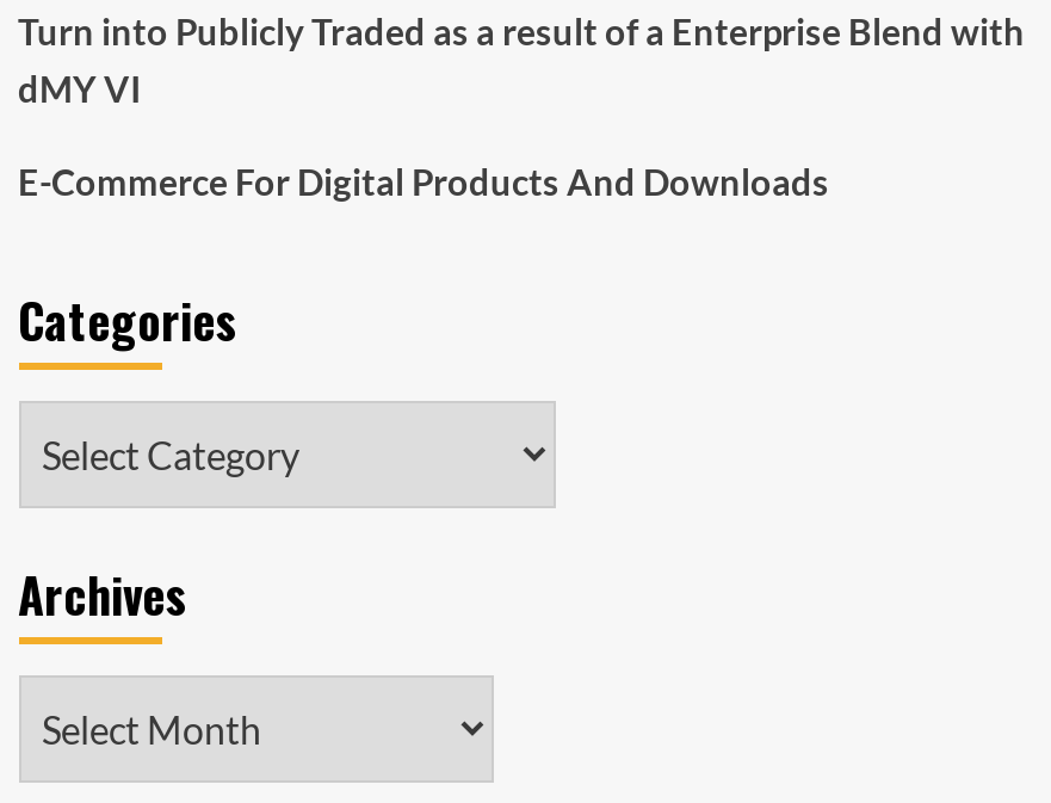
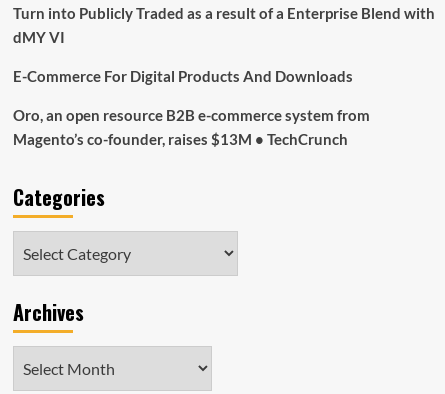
none -> [12,106,369,148] Oro, an open resource B2B e-commerce system from | Magento’s co-founder, raises $13M • TechCrunch

